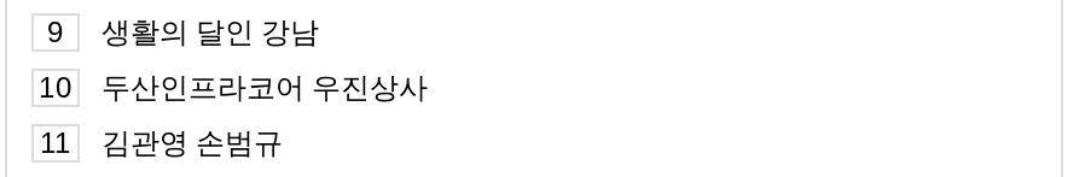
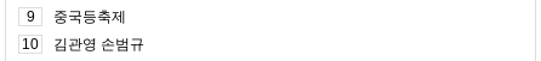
[101,16,319,49] 생활의 달인 강남 -> [53,8,126,25] 중국등축제
[40,71,428,160] 두산인프라코어 우진상사 | 11 -> none

